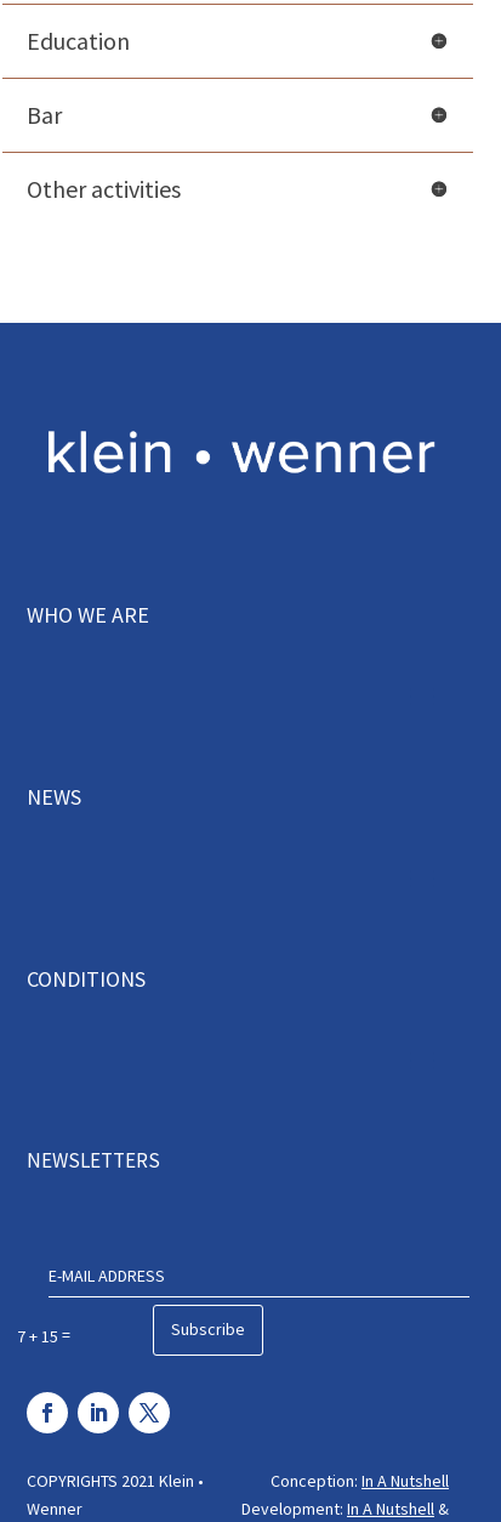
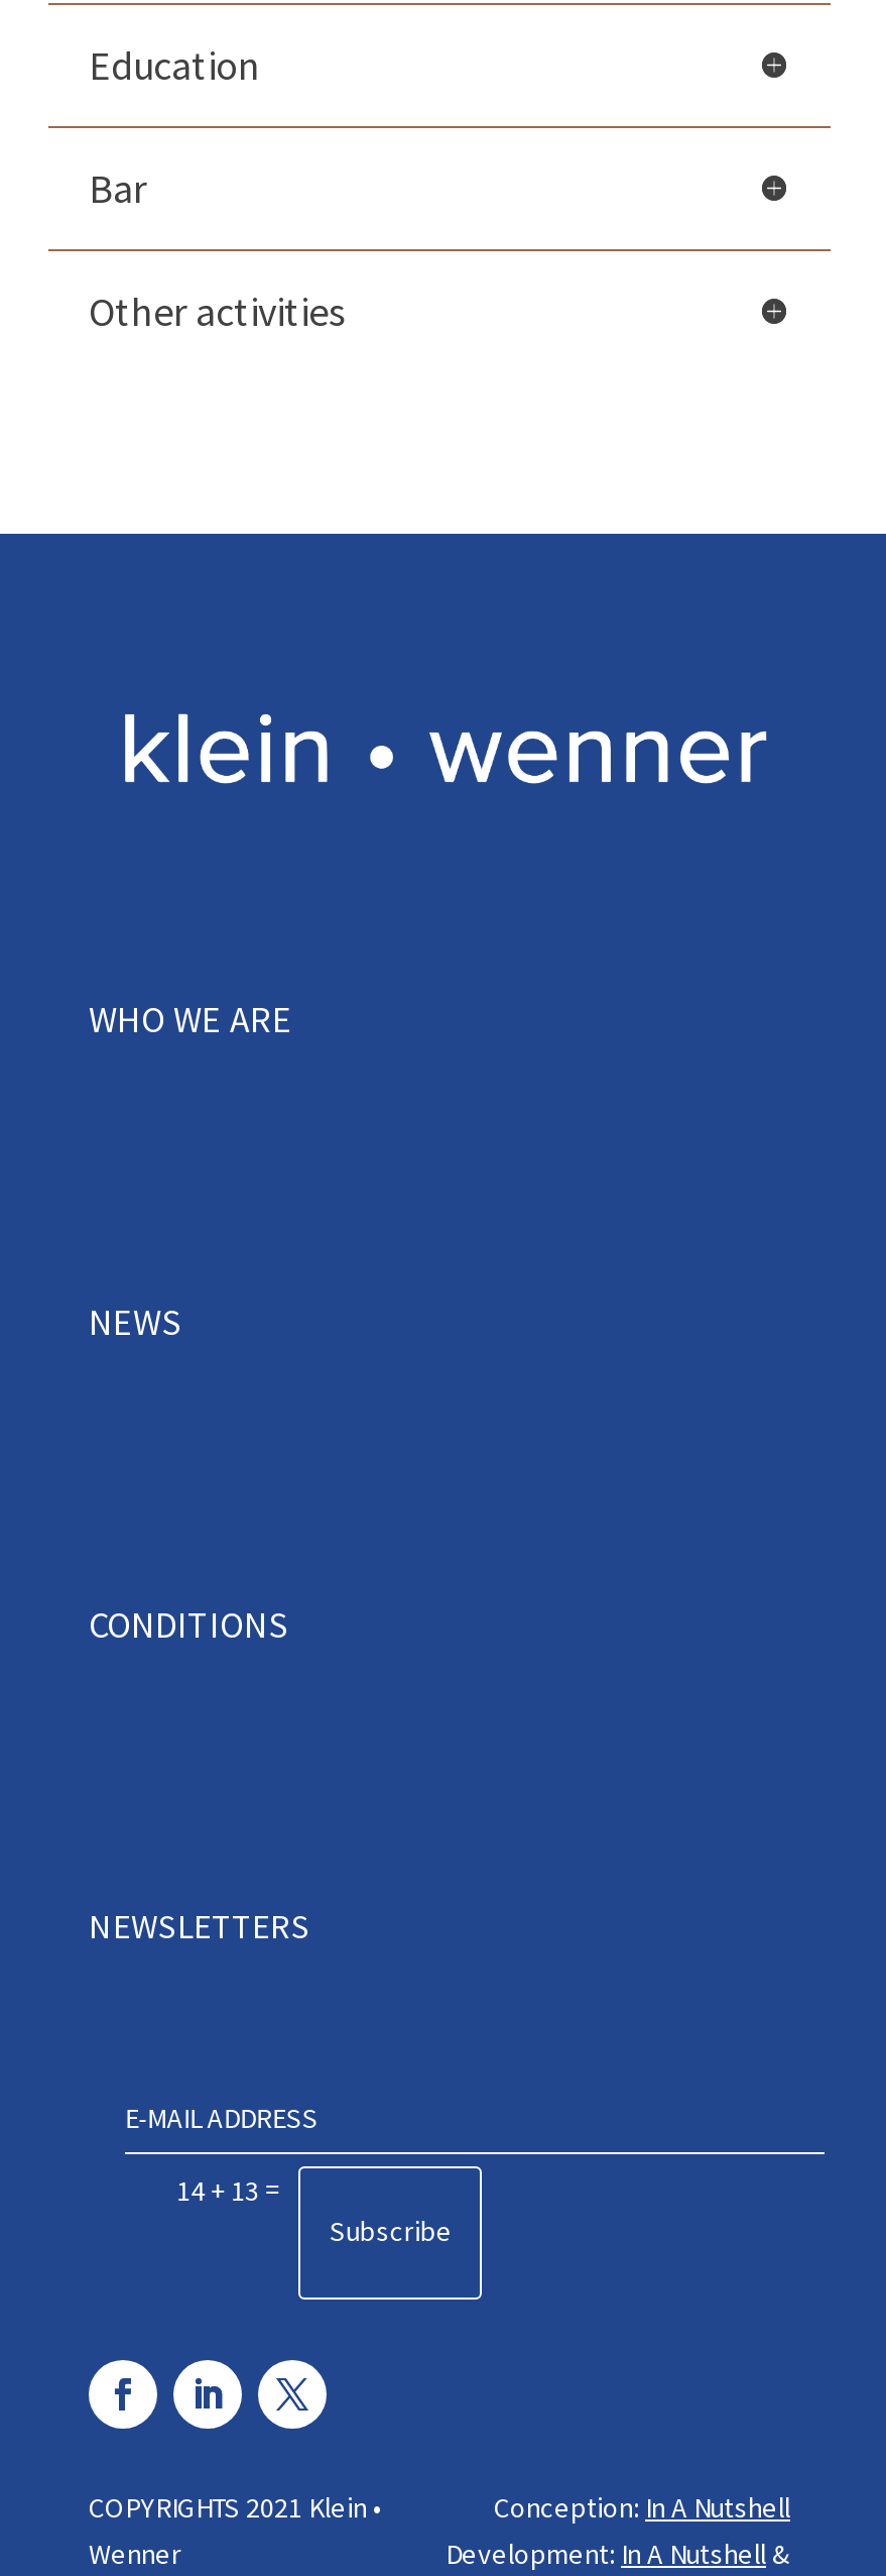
[17,1324,74,1347] 7 + 15 = -> [177,2170,279,2208] 14 + 13 =

